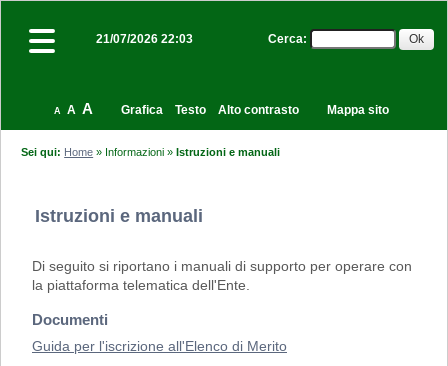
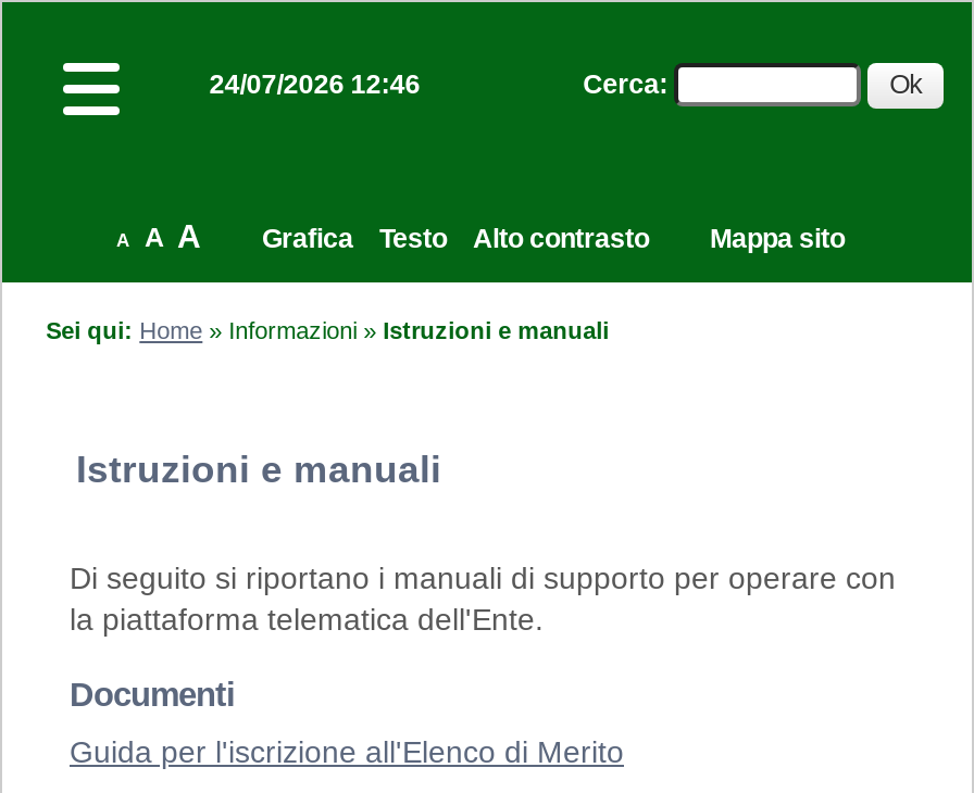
[96,32,193,46] 21/07/2026 22:03 -> [209,70,420,100] 24/07/2026 12:46

